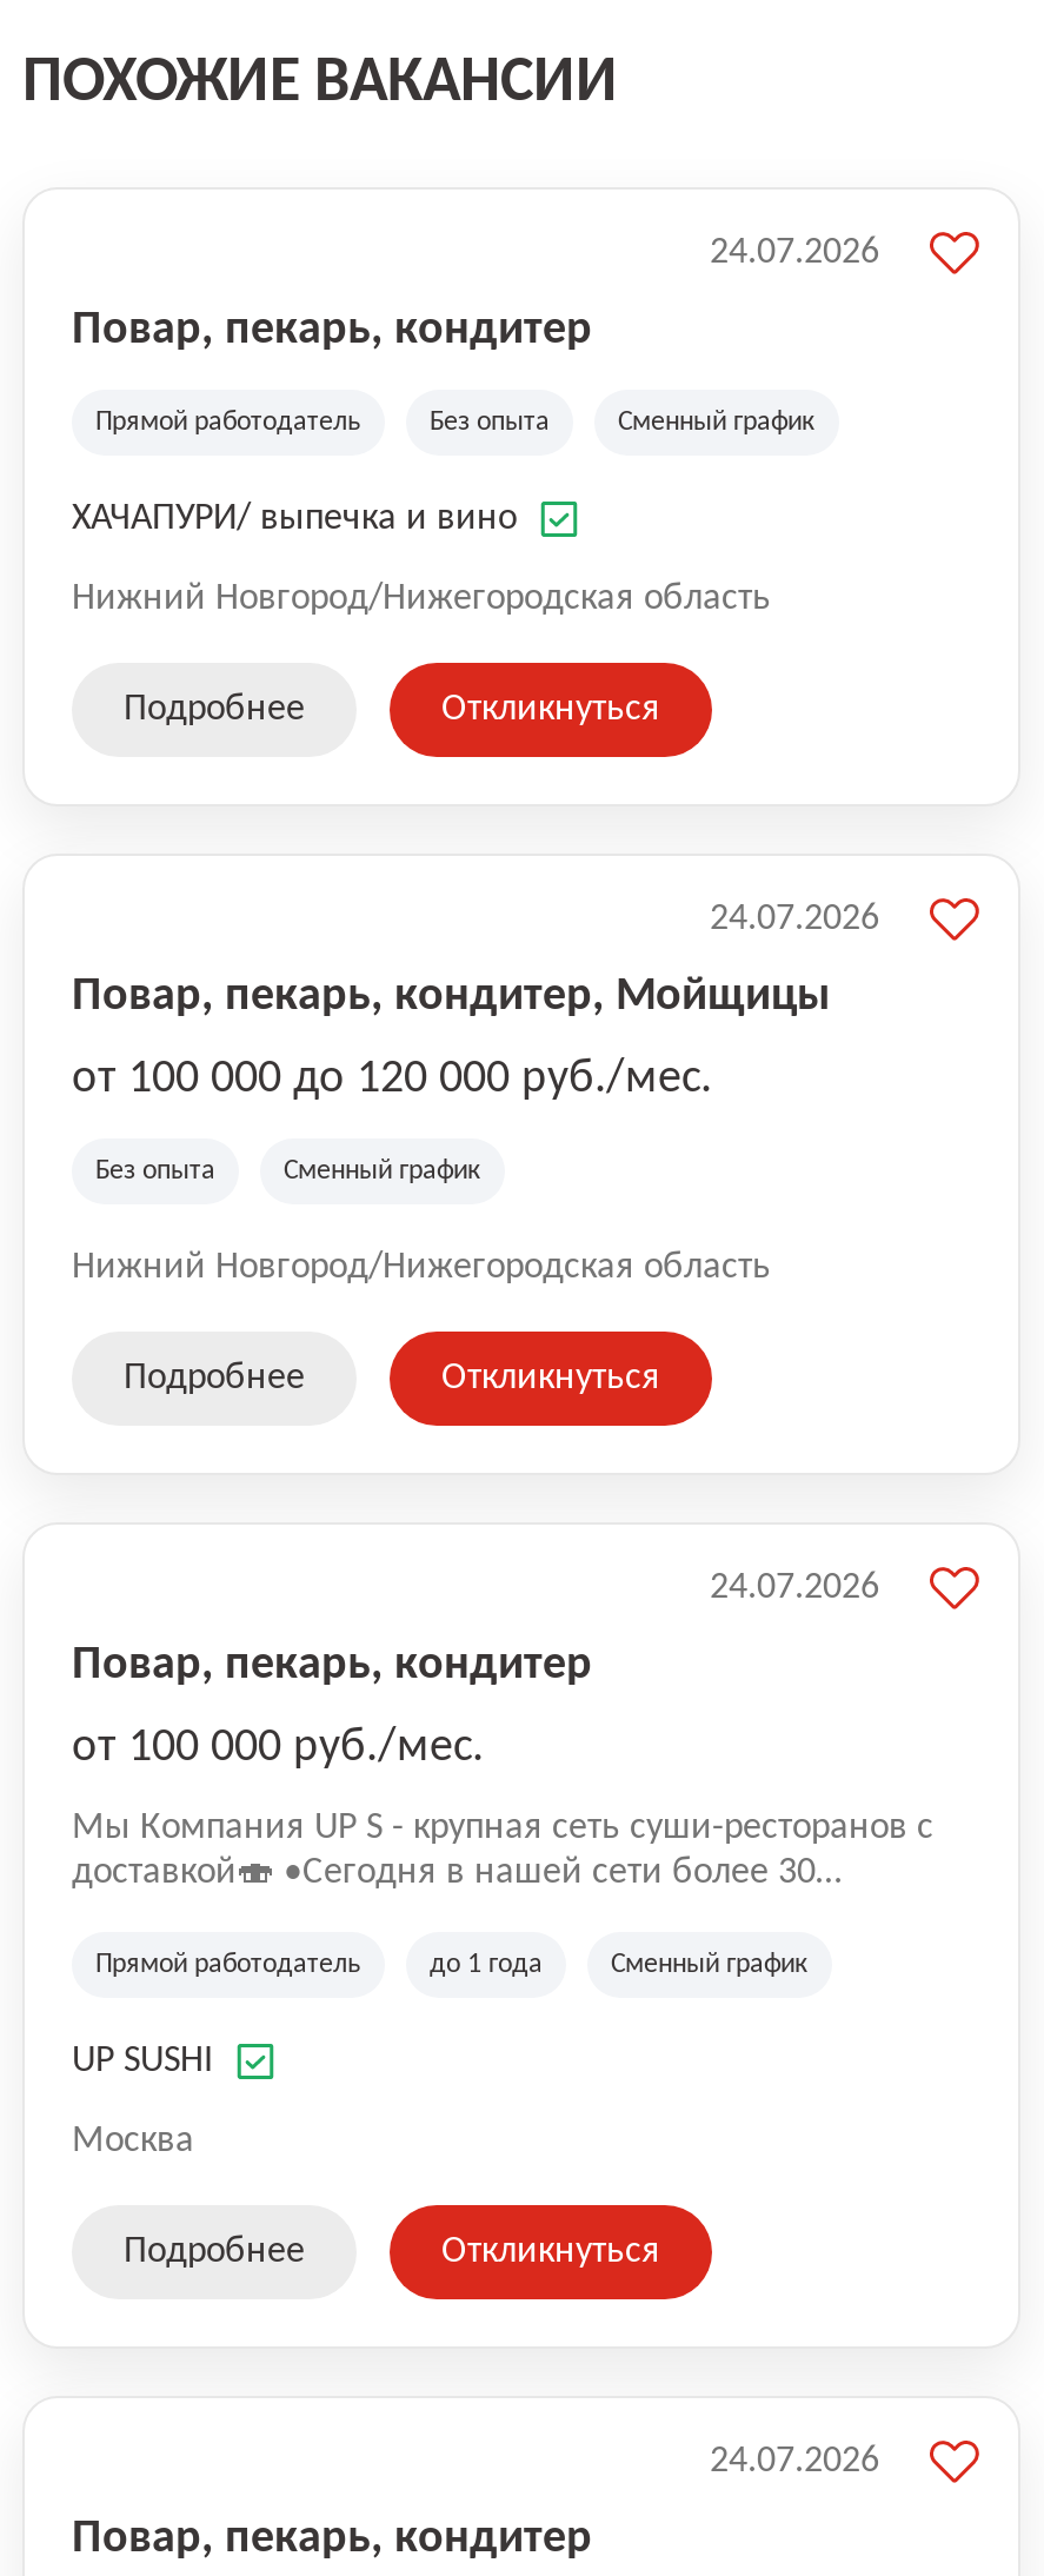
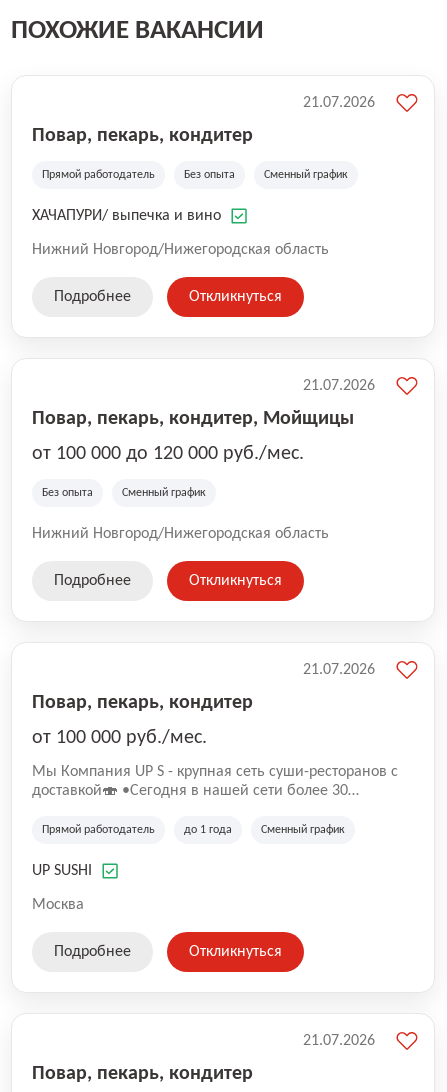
[710,233,879,271] 24.07.2026 -> [303,94,375,110] 21.07.2026
[710,899,879,937] 24.07.2026 -> [303,377,375,393] 21.07.2026
[710,1568,879,1606] 24.07.2026 -> [303,661,375,677] 21.07.2026
[710,2442,879,2479] 24.07.2026 -> [303,1032,375,1048] 21.07.2026

